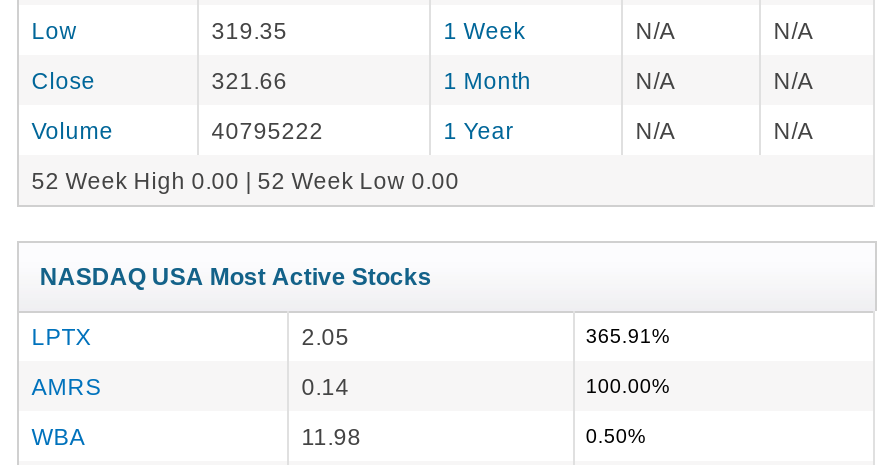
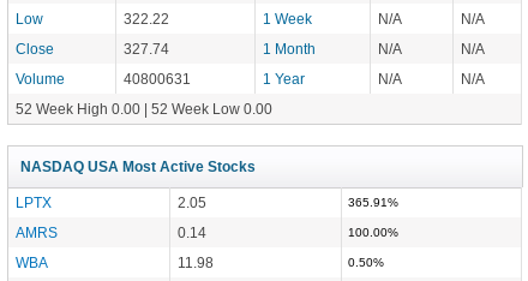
[211,18,287,44] 319.35 -> [124,11,169,27] 322.22
[211,68,287,94] 321.66 -> [124,41,169,57] 327.74
[211,118,323,144] 40795222 -> [124,71,191,87] 40800631

